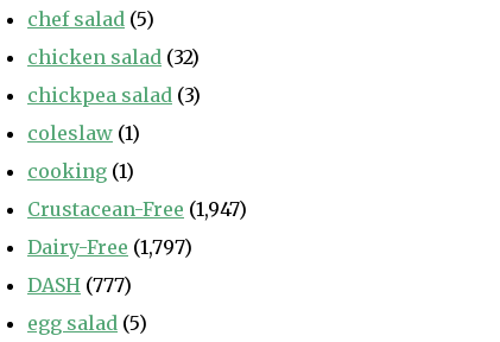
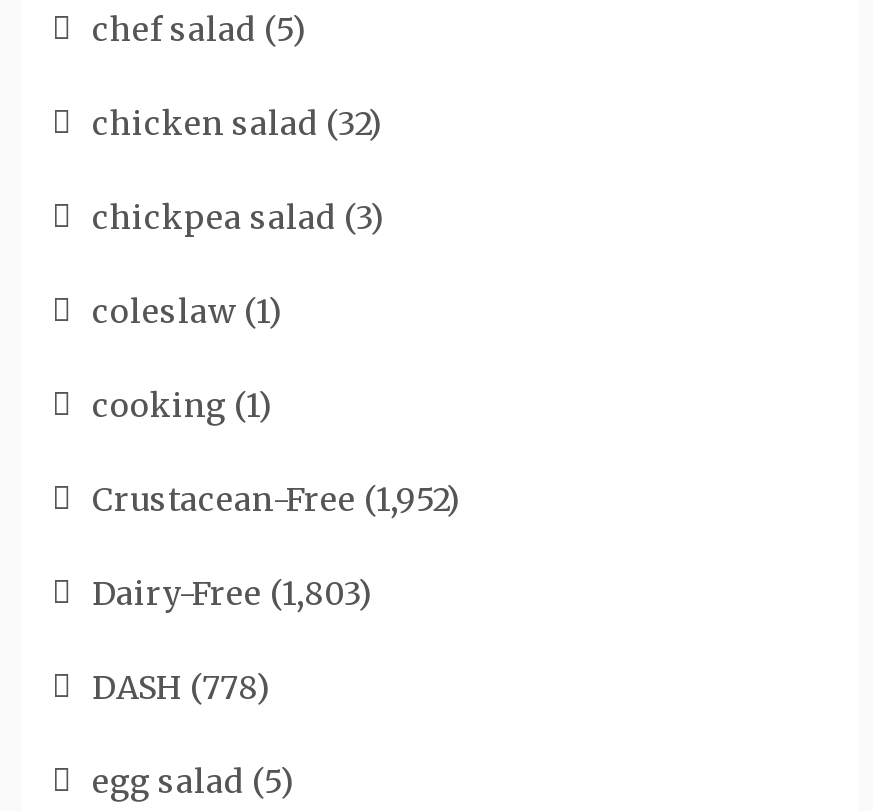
[27,197,247,221] Crustacean-Free (1,947) -> [92,479,460,519] Crustacean-Free (1,952)
[27,235,192,259] Dairy-Free (1,797) -> [92,573,372,613] Dairy-Free (1,803)
[27,273,132,297] DASH (777) -> [92,667,270,707] DASH (778)

